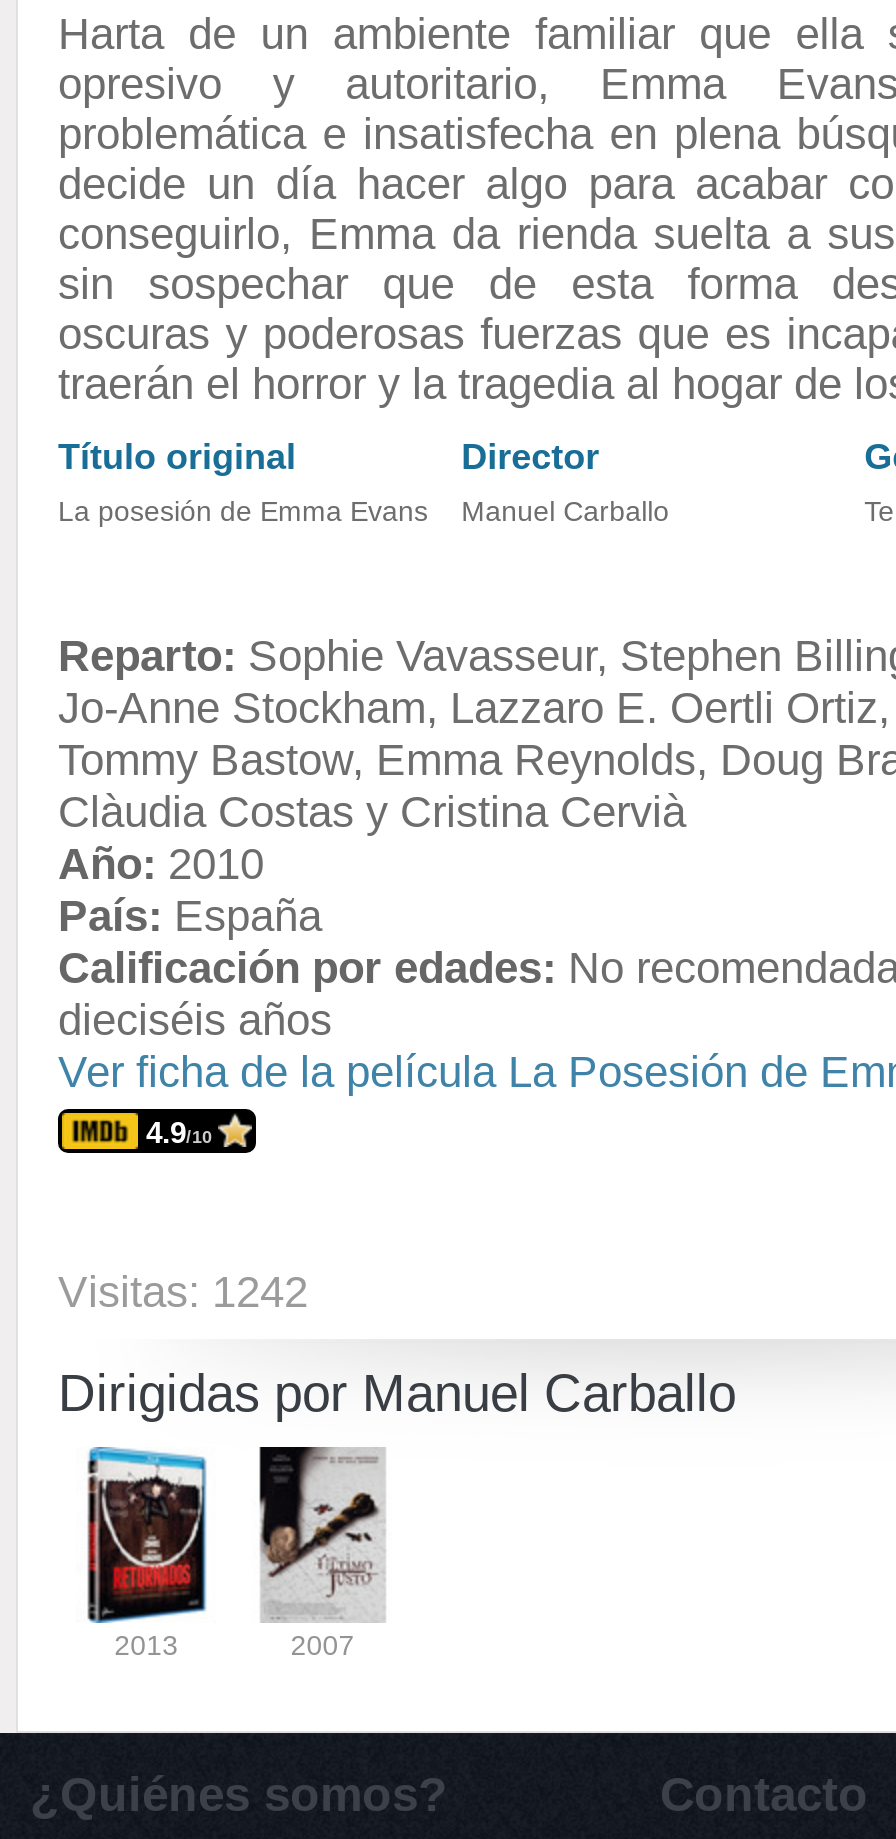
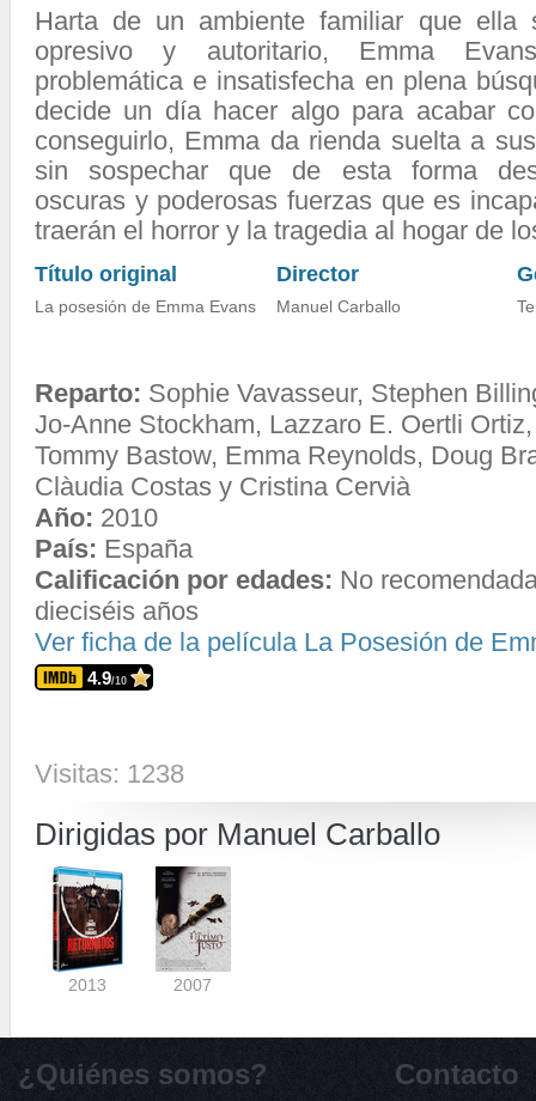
[58,1268,308,1318] Visitas: 1242 -> [35,759,184,789] Visitas: 1238

